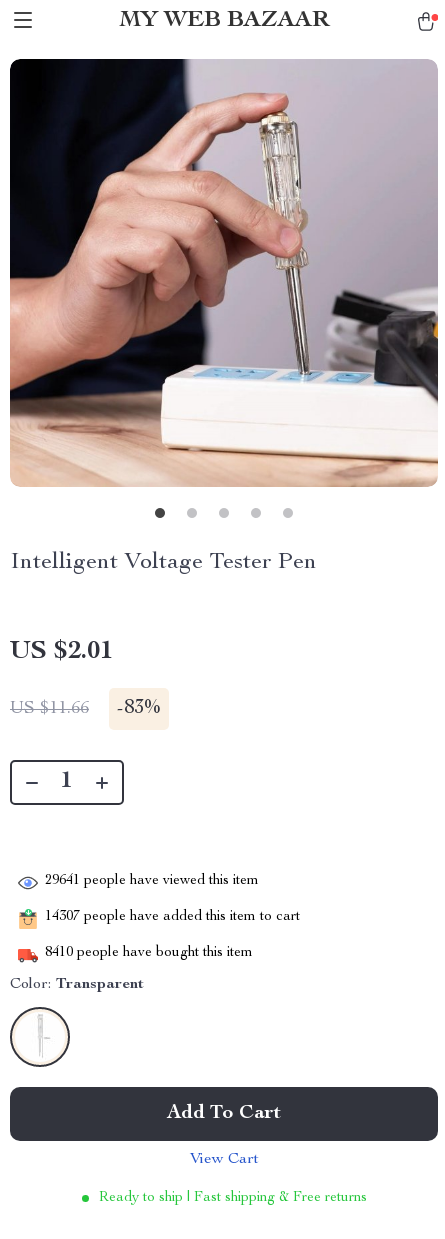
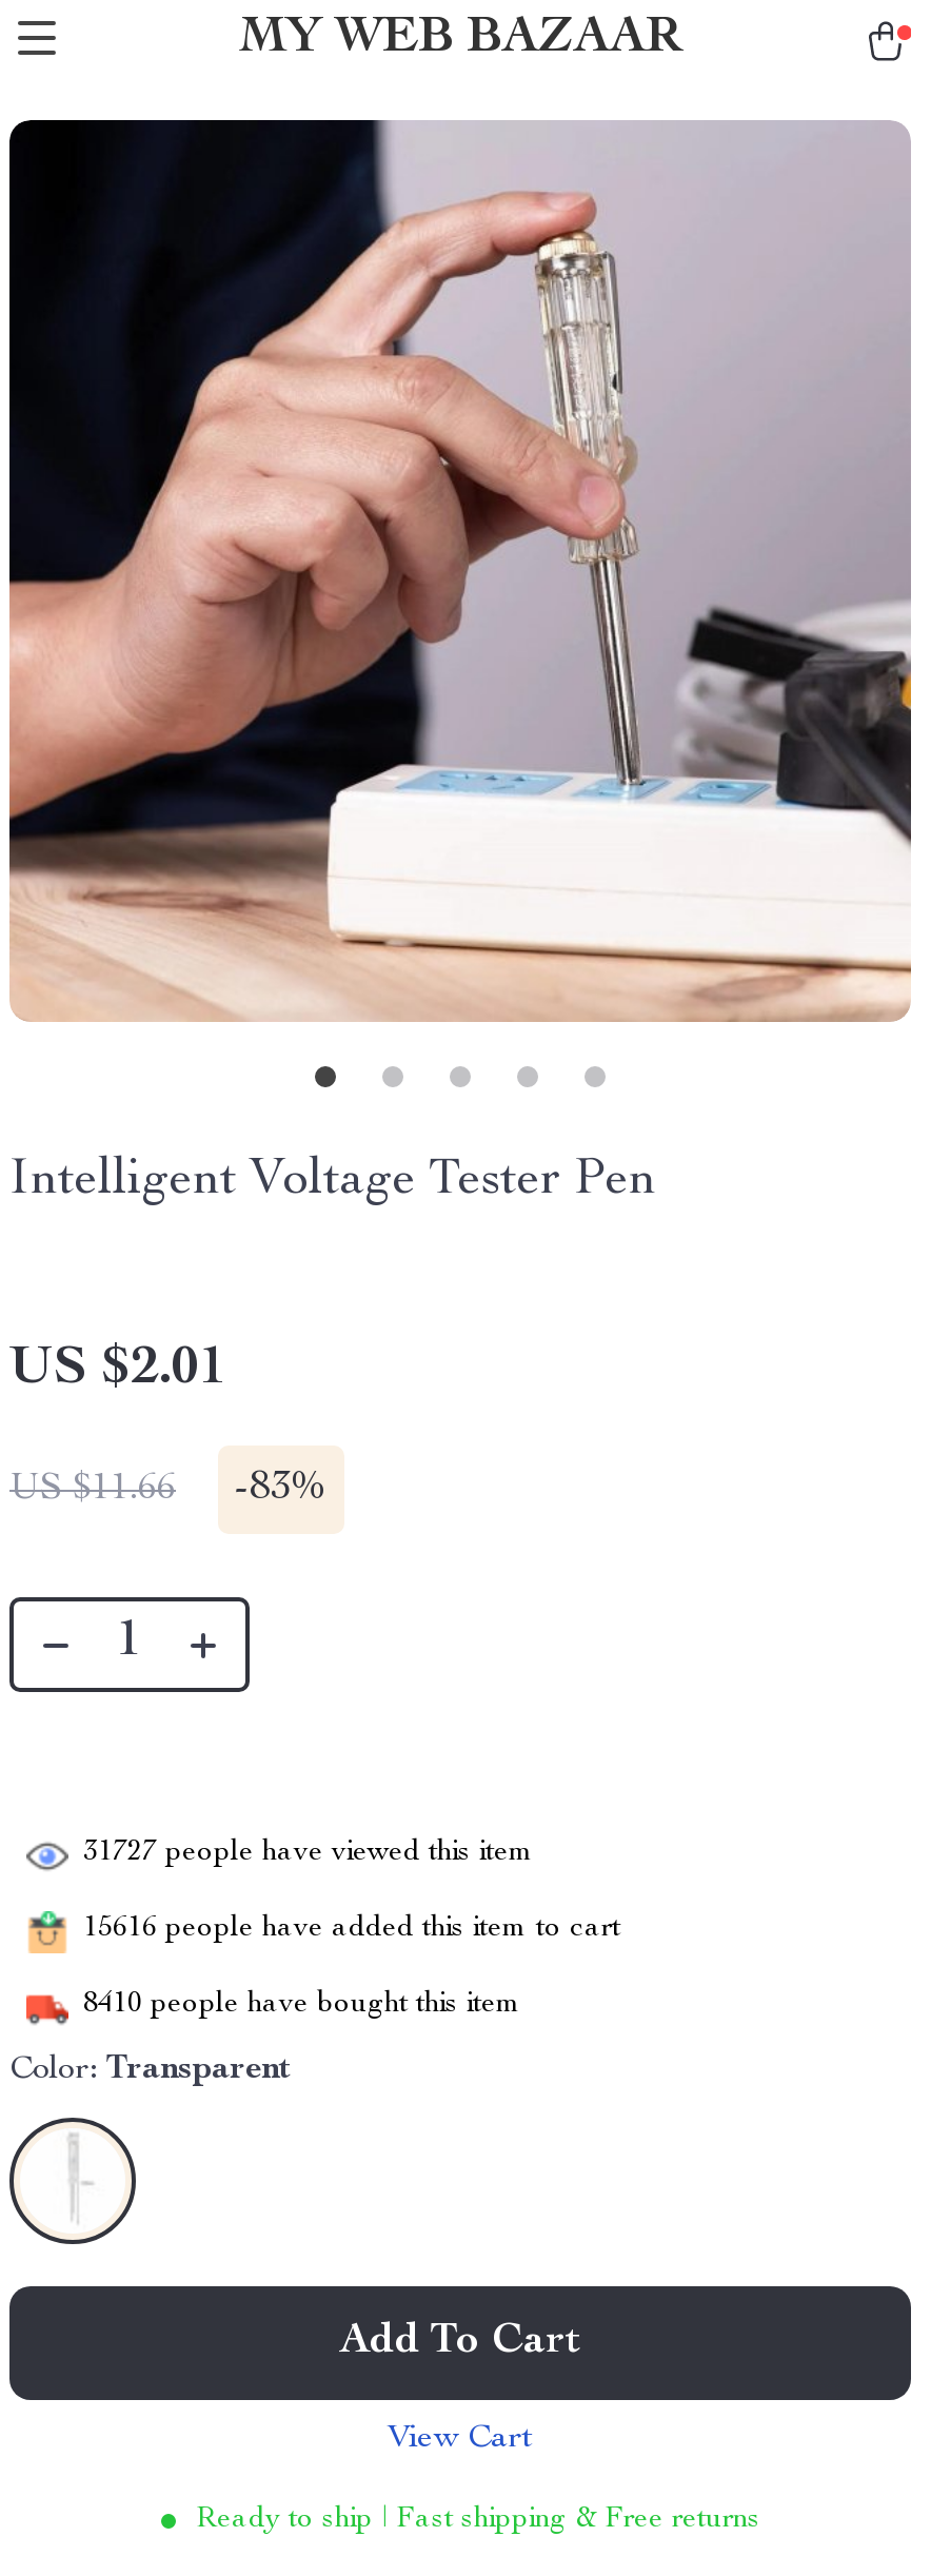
[45,874,259,888] 29641 people have viewed this item -> [83,1838,534,1868] 31727 people have viewed this item
[45,910,300,924] 14307 people have added this item to cart -> [83,1914,620,1943] 15616 people have added this item to cart

